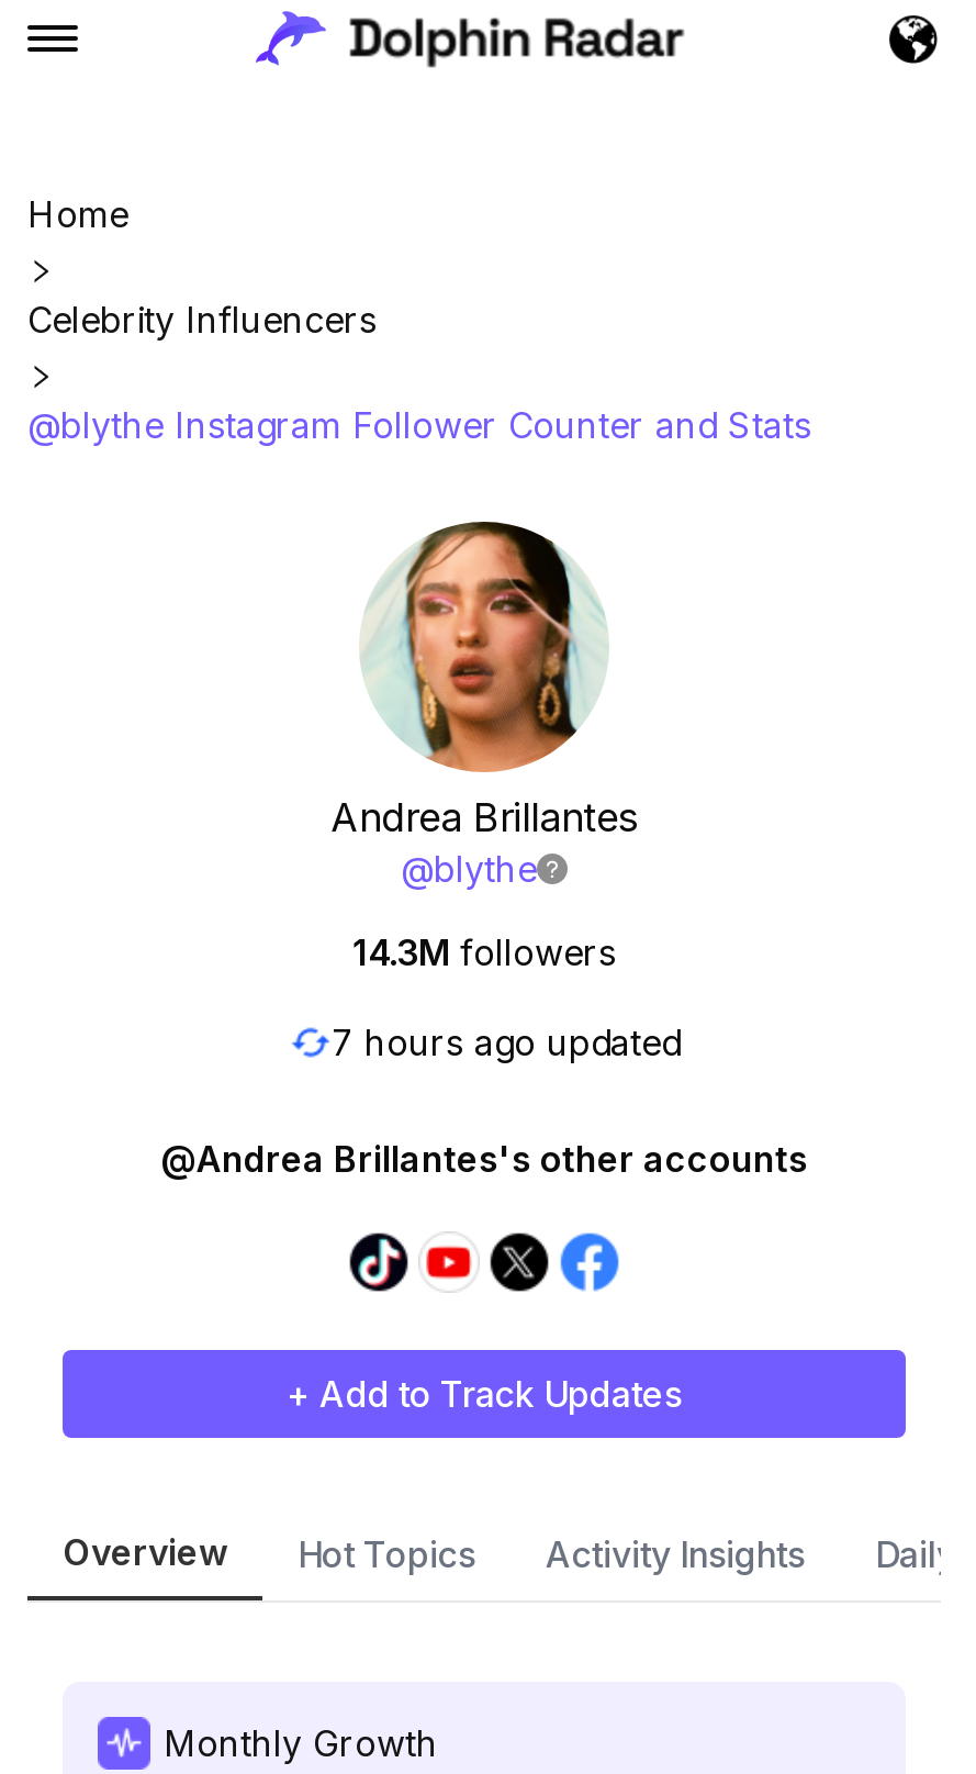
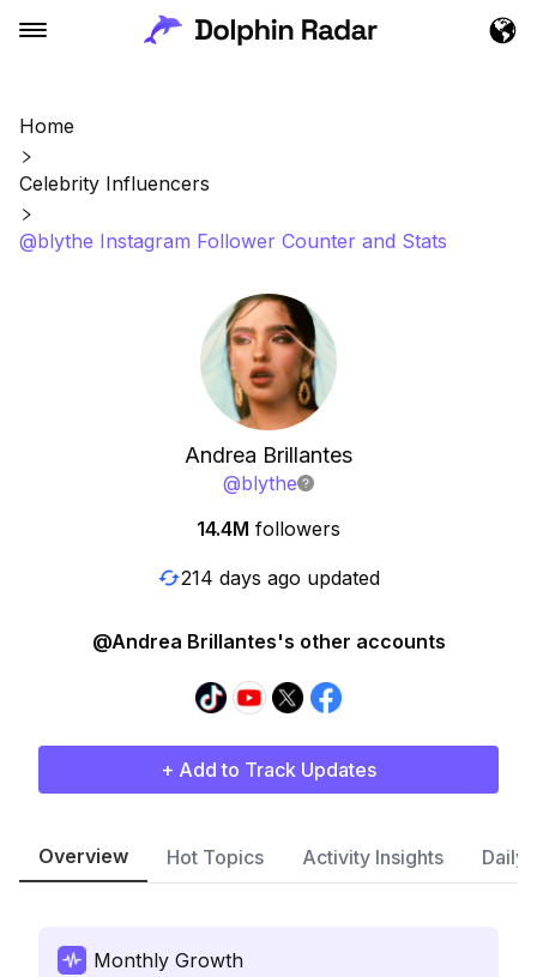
[352,930,616,974] 14.3M followers -> [197,517,340,541] 14.4M followers
[332,1019,681,1063] 7 hours ago updated -> [181,565,380,589] 214 days ago updated

